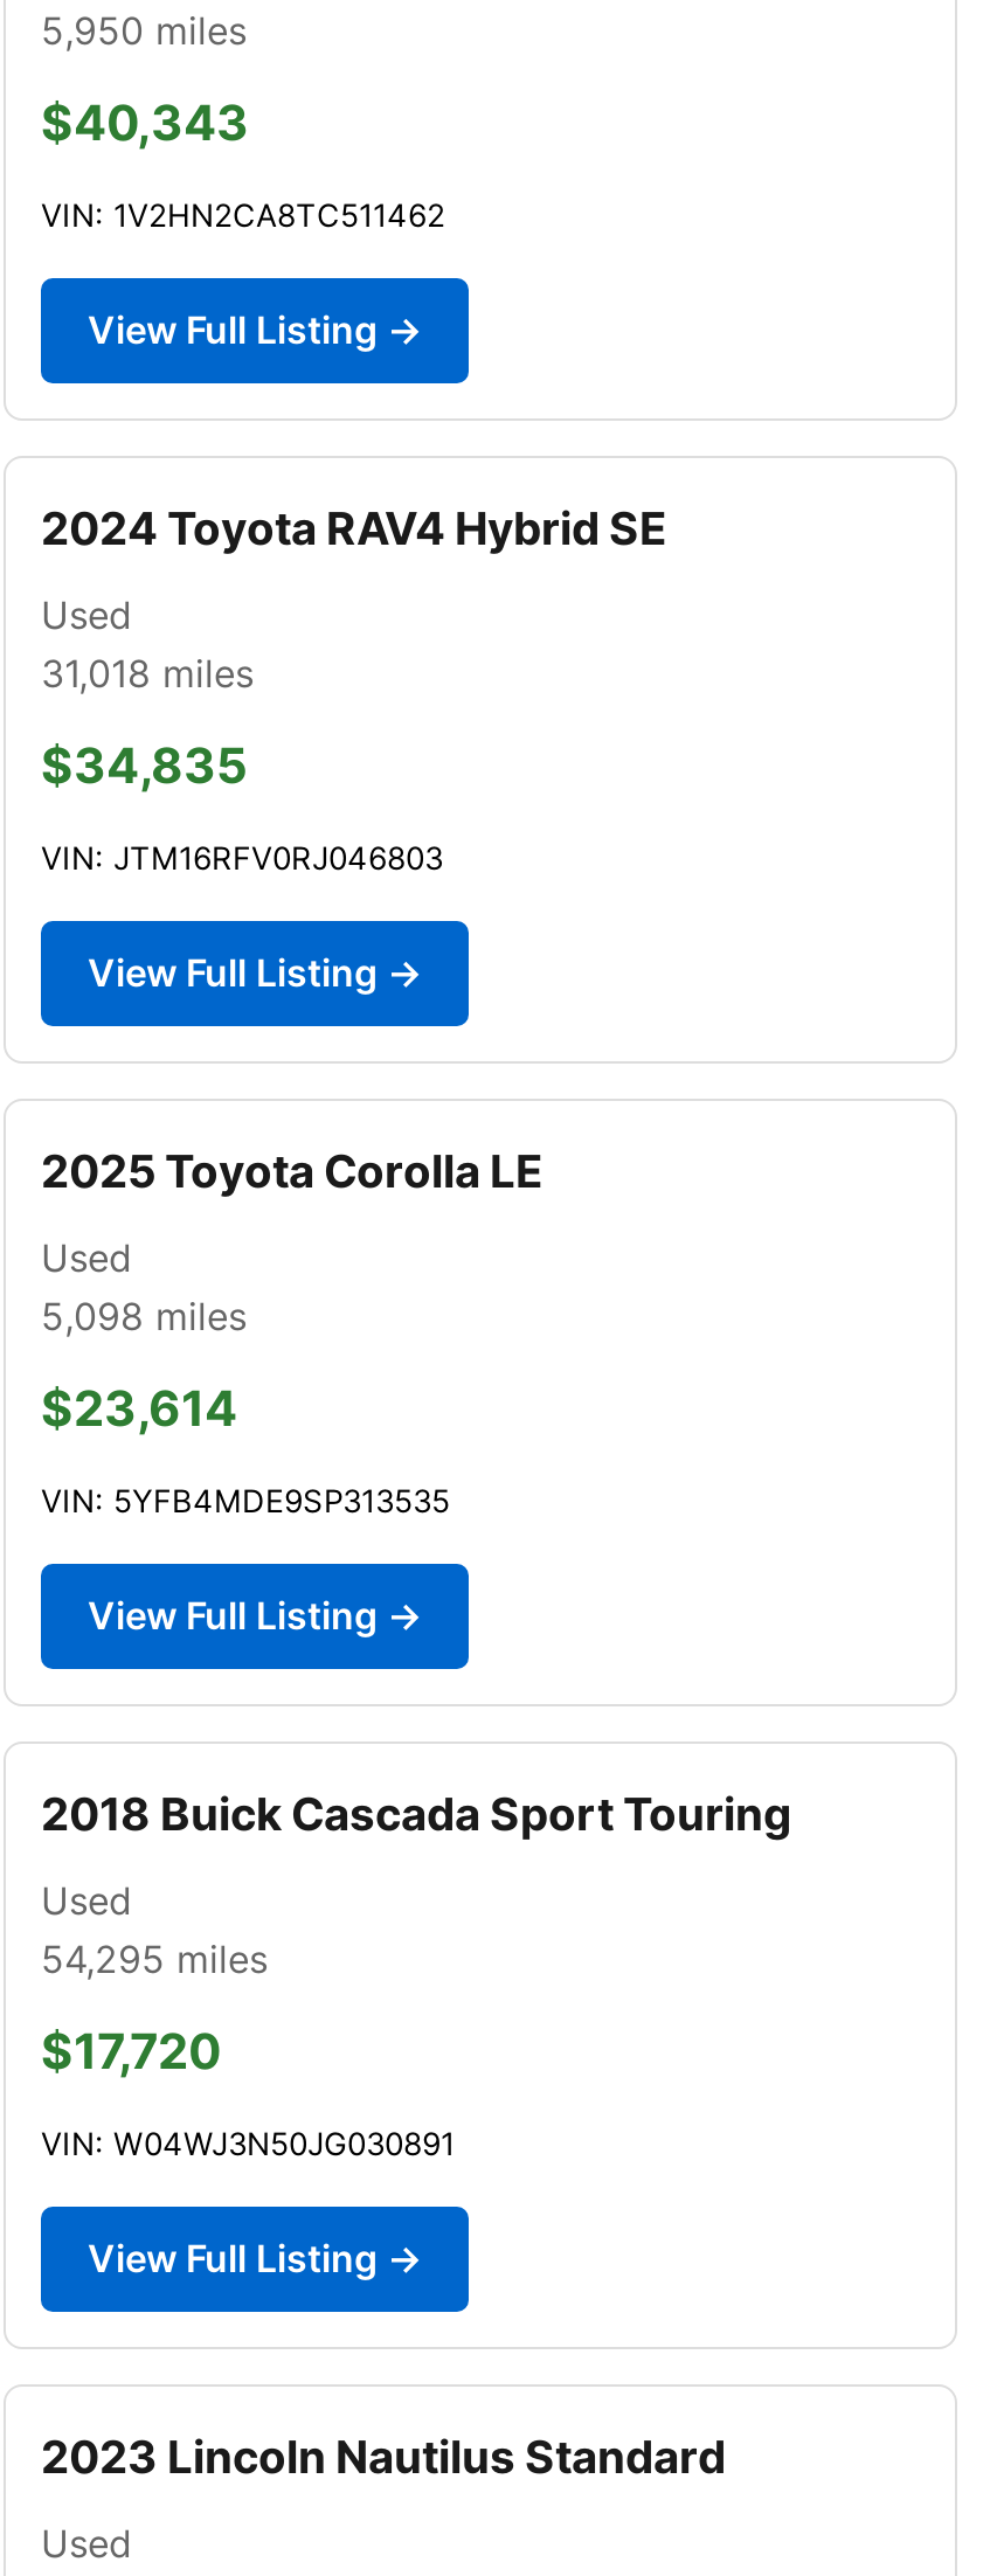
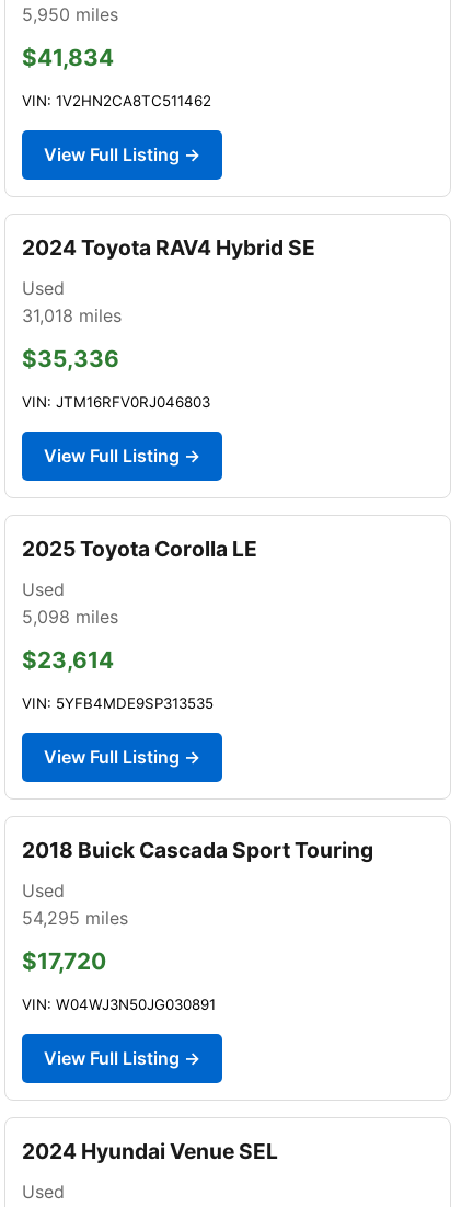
[41,93,249,152] $40,343 -> [22,44,114,71] $41,834
[41,736,247,795] $34,835 -> [22,345,119,372] $35,336
[41,2428,726,2485] 2023 Lincoln Nautilus Standard -> [22,1138,278,1164] 2024 Hyundai Venue SEL

